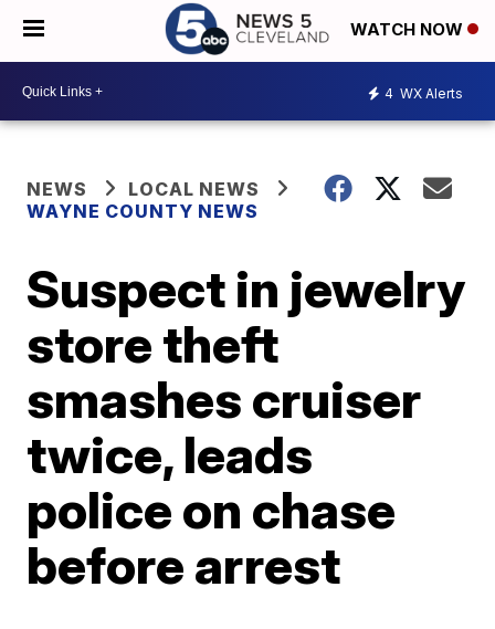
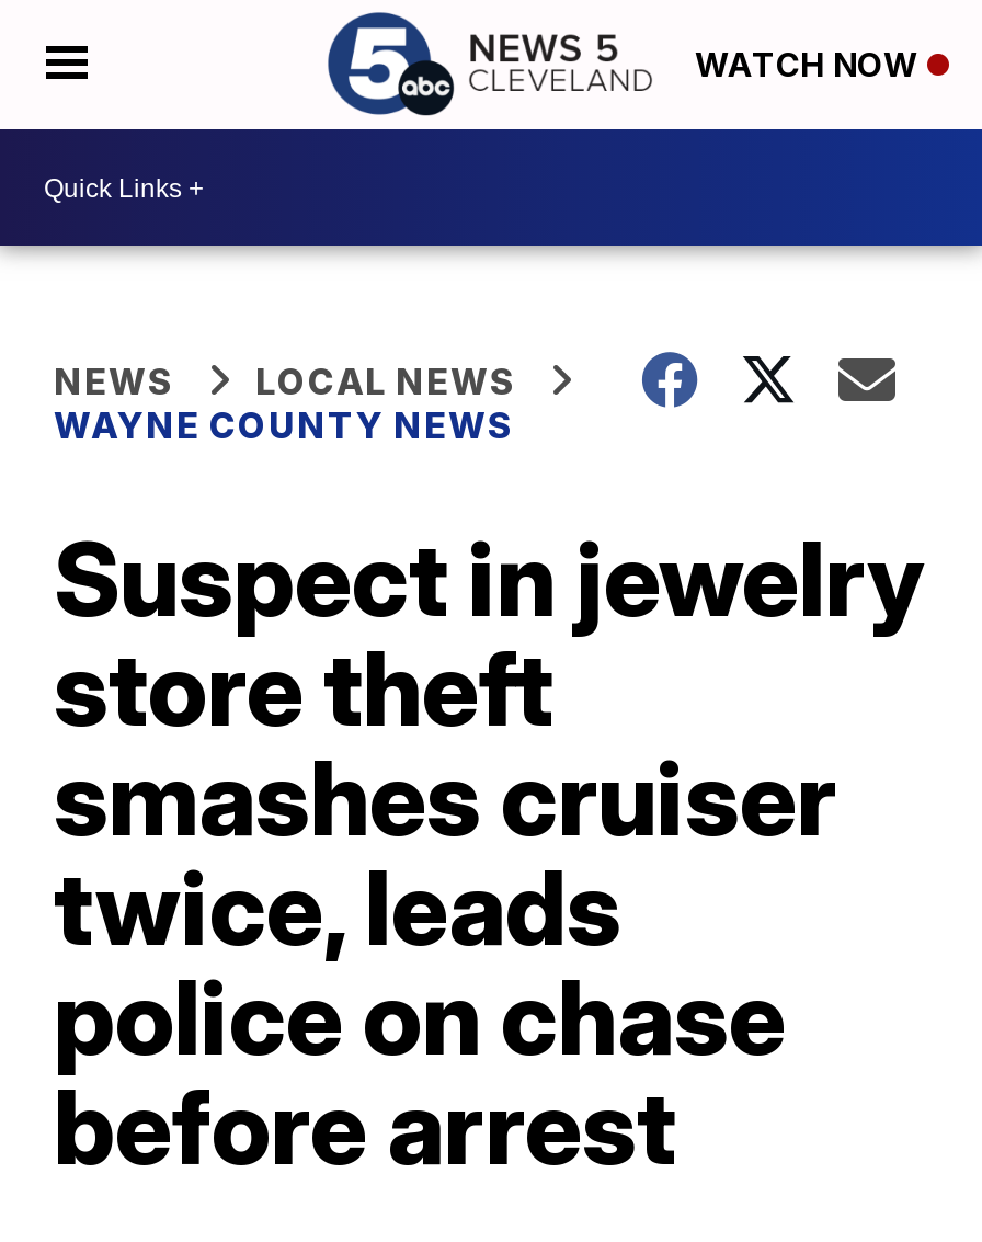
[385,85,463,101] 4 WX Alerts -> none

